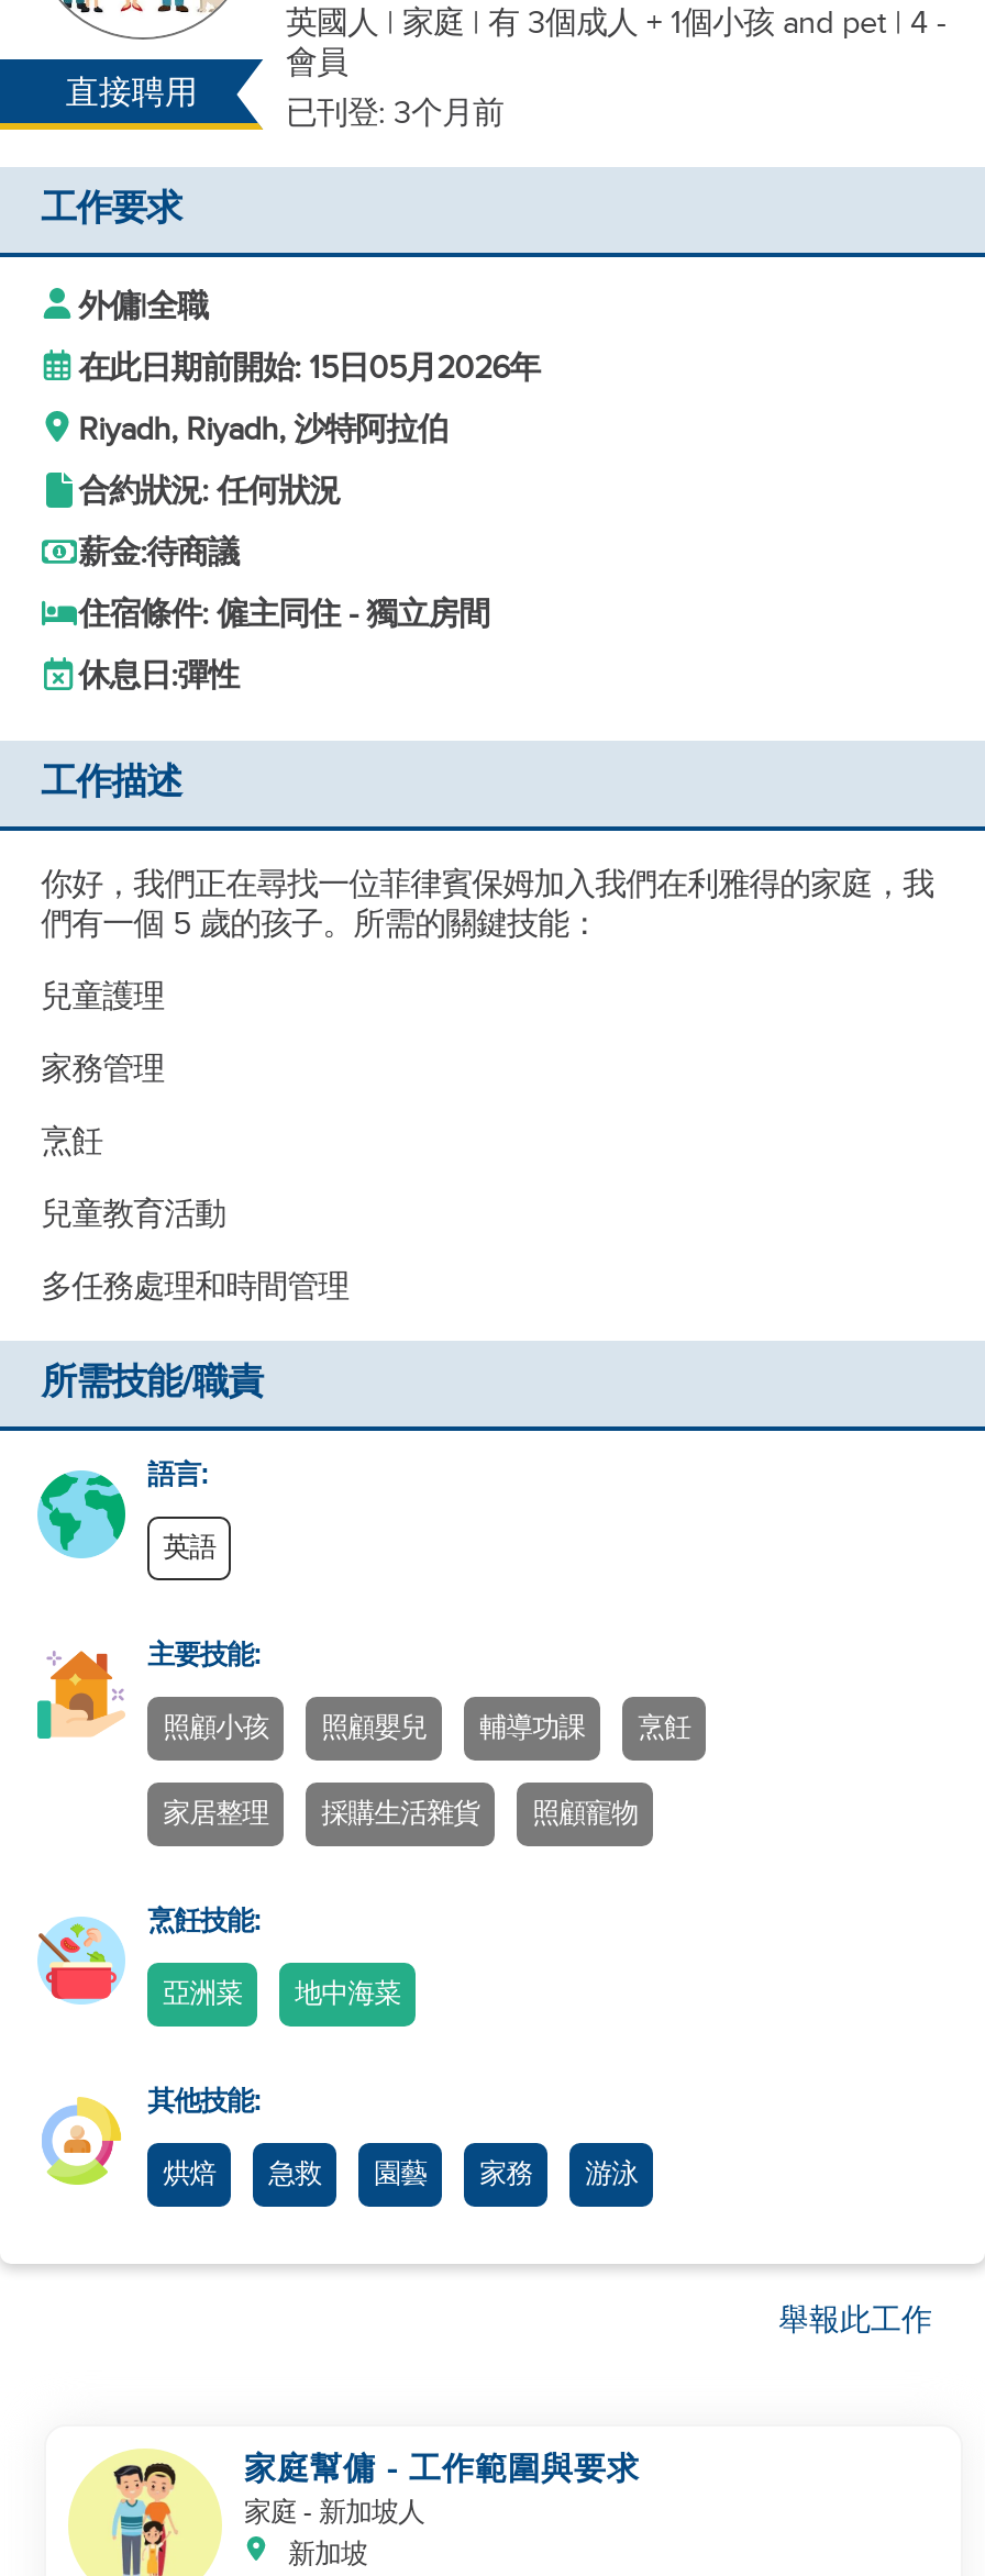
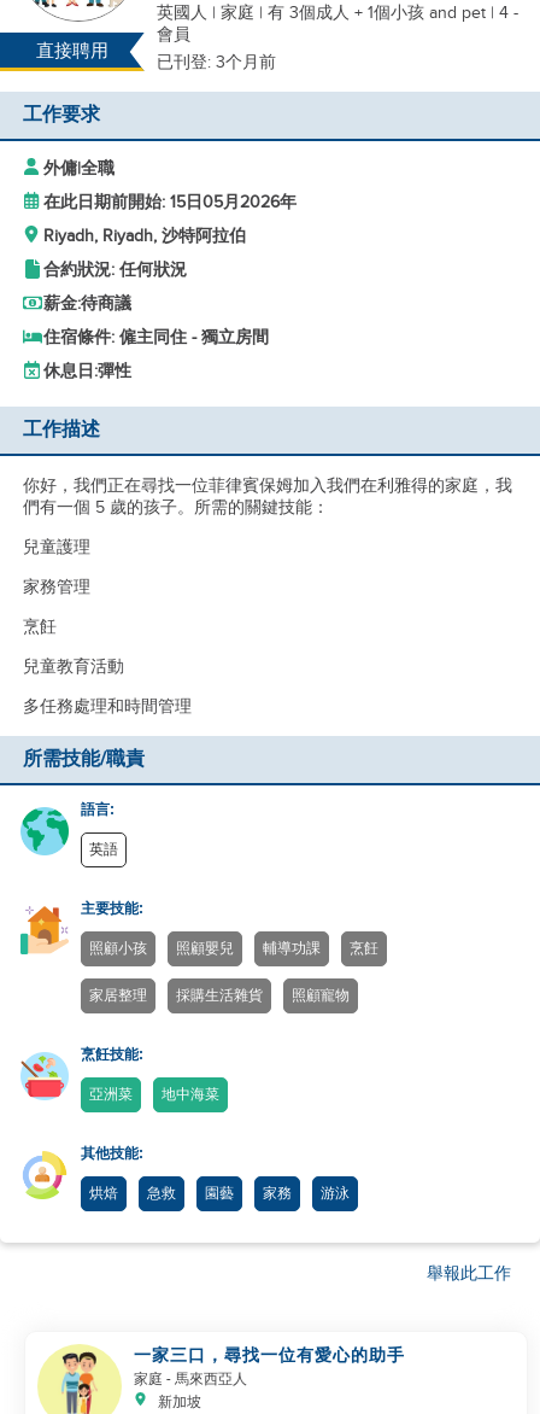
[244,2451,640,2530] 家庭幫傭 - 工作範圍與要求 | 家庭- 新加坡人 -> [134,1345,405,1389] 一家三口，尋找一位有愛心的助手 | 家庭- 馬來西亞人

